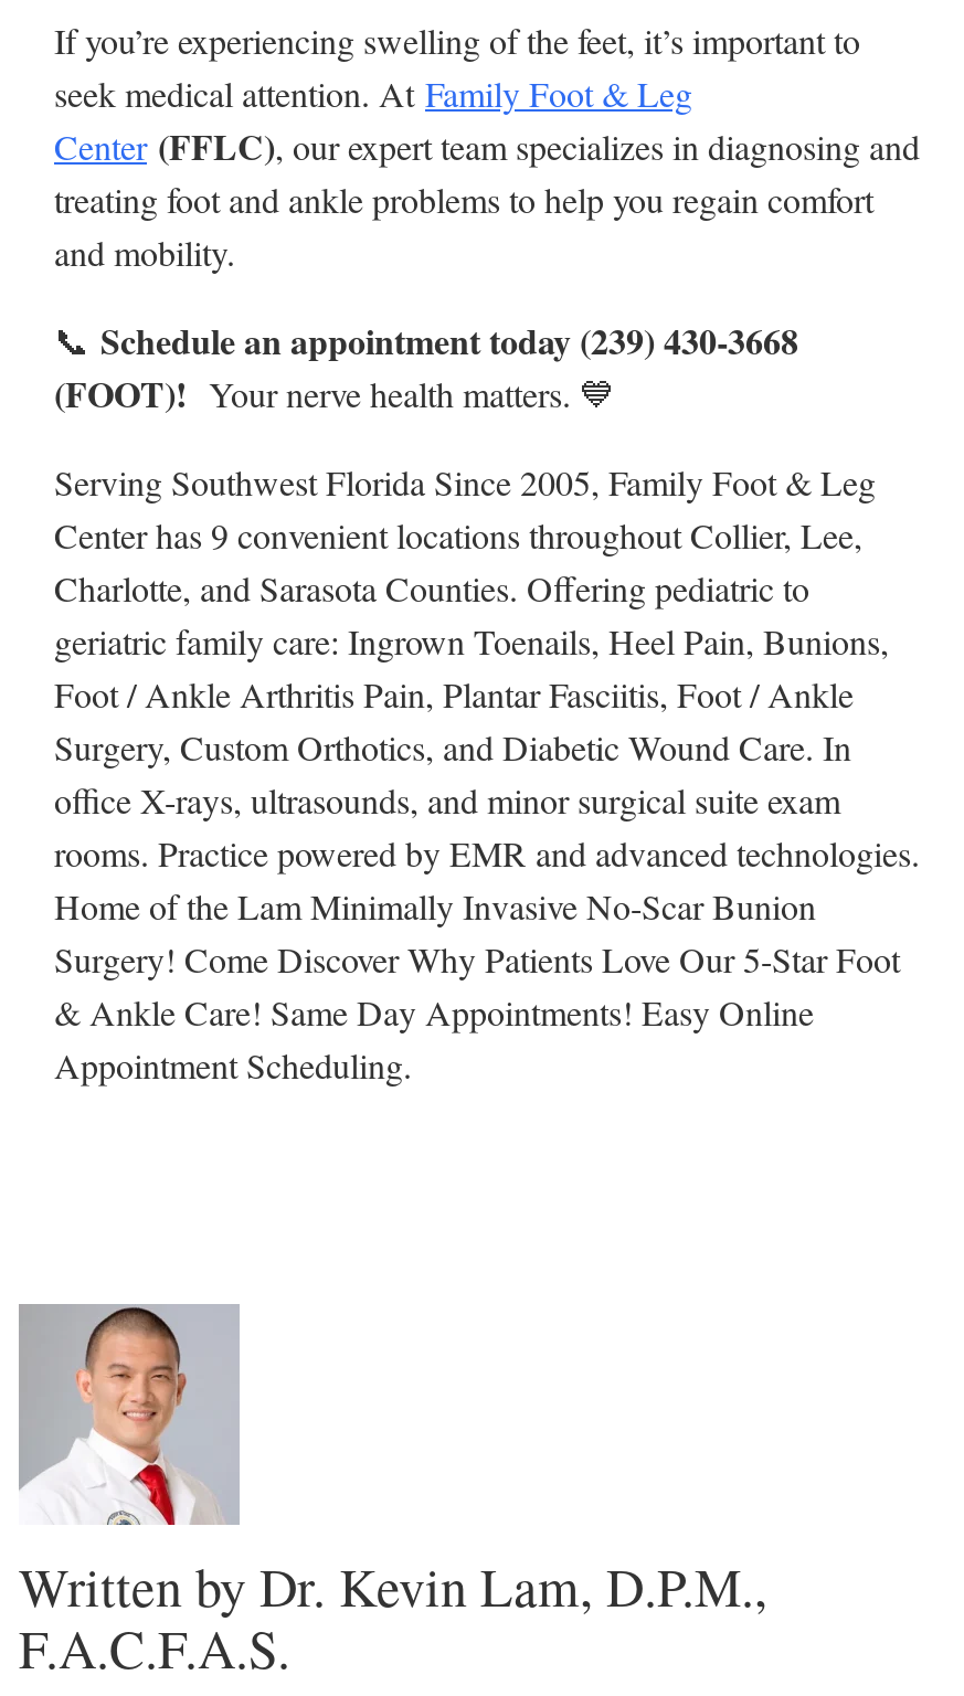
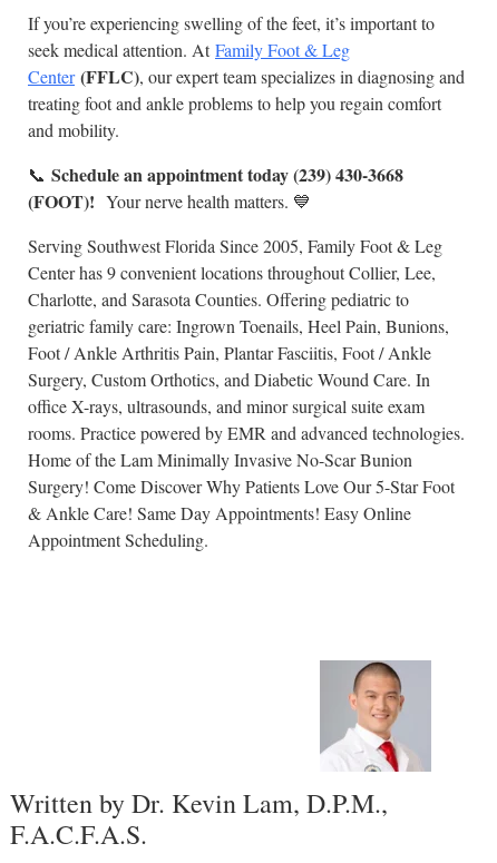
none -> [319,659,432,773] [image]
[17,1302,242,1527] [image] -> none

